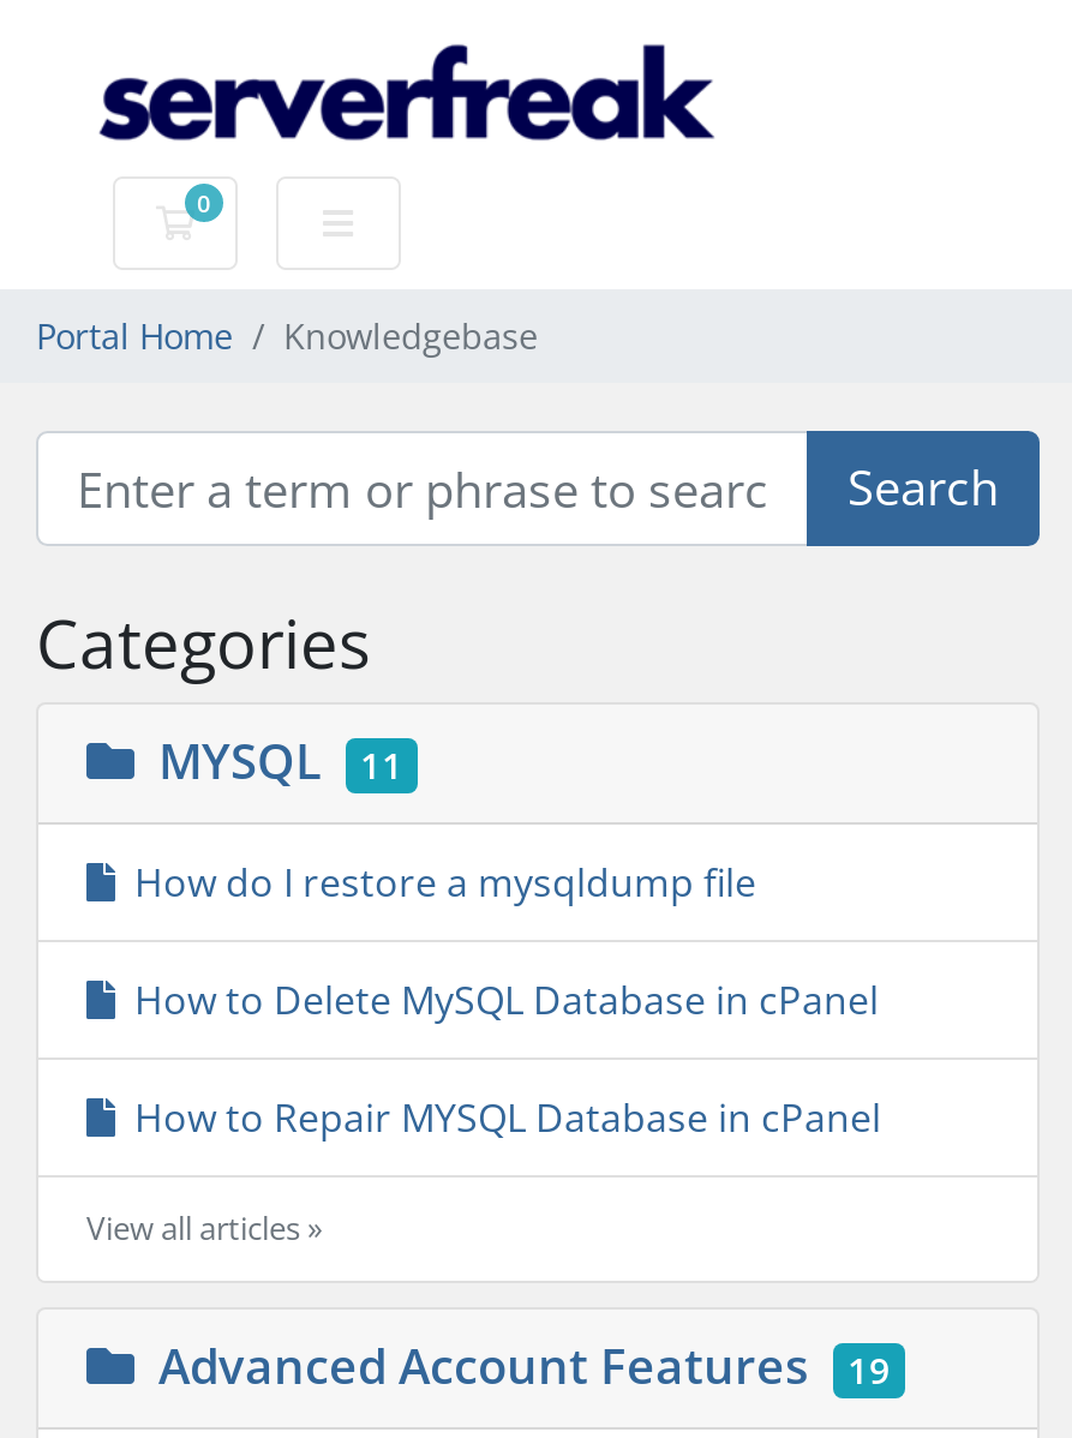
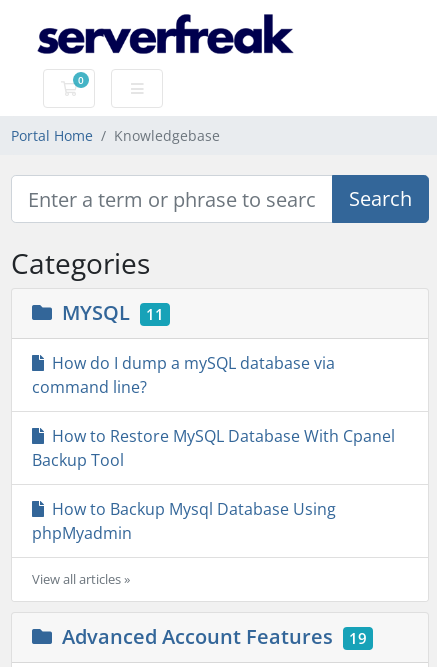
[115,855,756,908] How do I restore a mysqldump file -> [32,352,335,398] How do I dump a mySQL database via | command line?
[115,973,879,1026] How to Delete MySQL Database in cPanel -> [32,425,395,471] How to Restore MySQL Database With Cpanel | Backup Tool
[115,1091,881,1143] How to Repair MYSQL Database in cPanel -> [32,498,336,544] How to Backup Mysql Database Using | phpMyadmin

